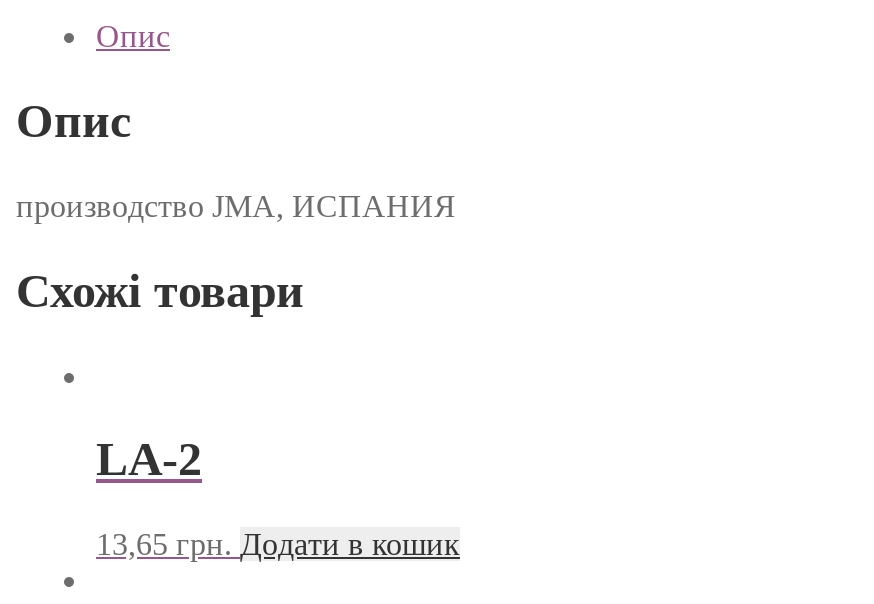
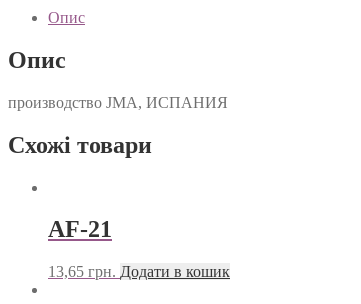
[96,434,202,486] LA-2 -> [48,216,112,242] AF-21

